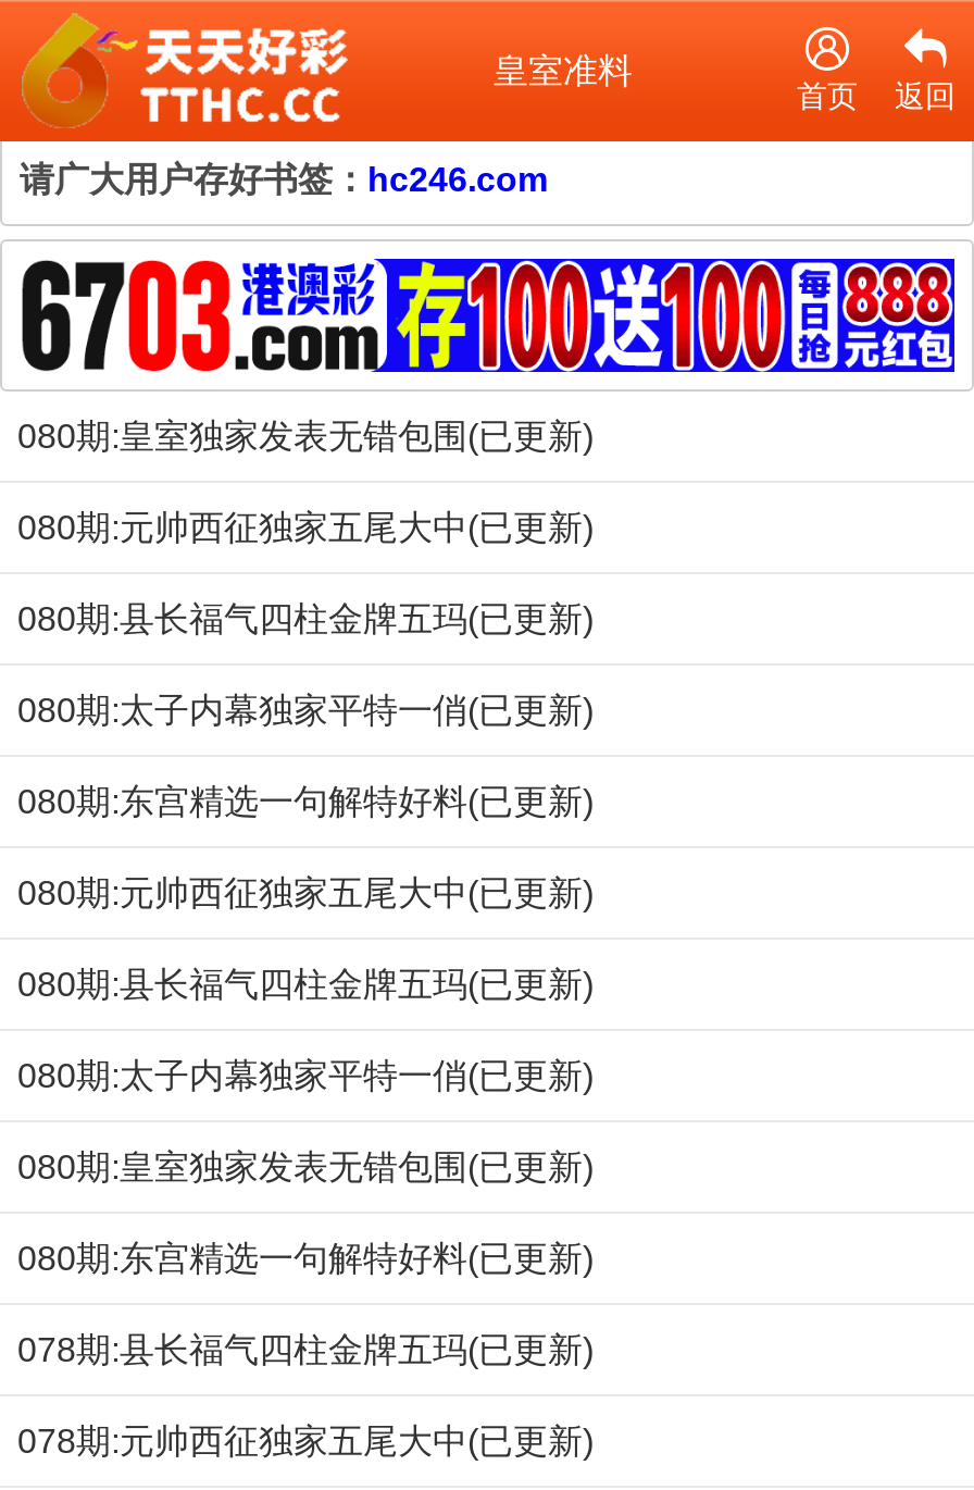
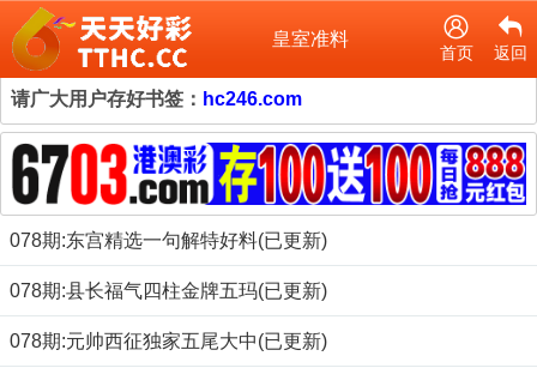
[17,417,594,1276] 080期:皇室独家发表无错包围(已更新) | 080期:元帅西征独家五尾大中(已更新) | 080期:县长福气四柱金牌五玛(已更新) | 080期:太子内幕独家平特一俏(已更新) | 080期:东宫精选一句解特好料(已更新) | 080期:元帅西征独家五尾大中(已更新) | 080期:县长福气四柱金牌五玛(已更新) | 080期:太子内幕独家平特一俏(已更新) | 080期:皇室独家发表无错包围(已更新) | 080期:东宫精选一句解特好料(已更新) -> [10,230,327,250] 078期:东宫精选一句解特好料(已更新)

